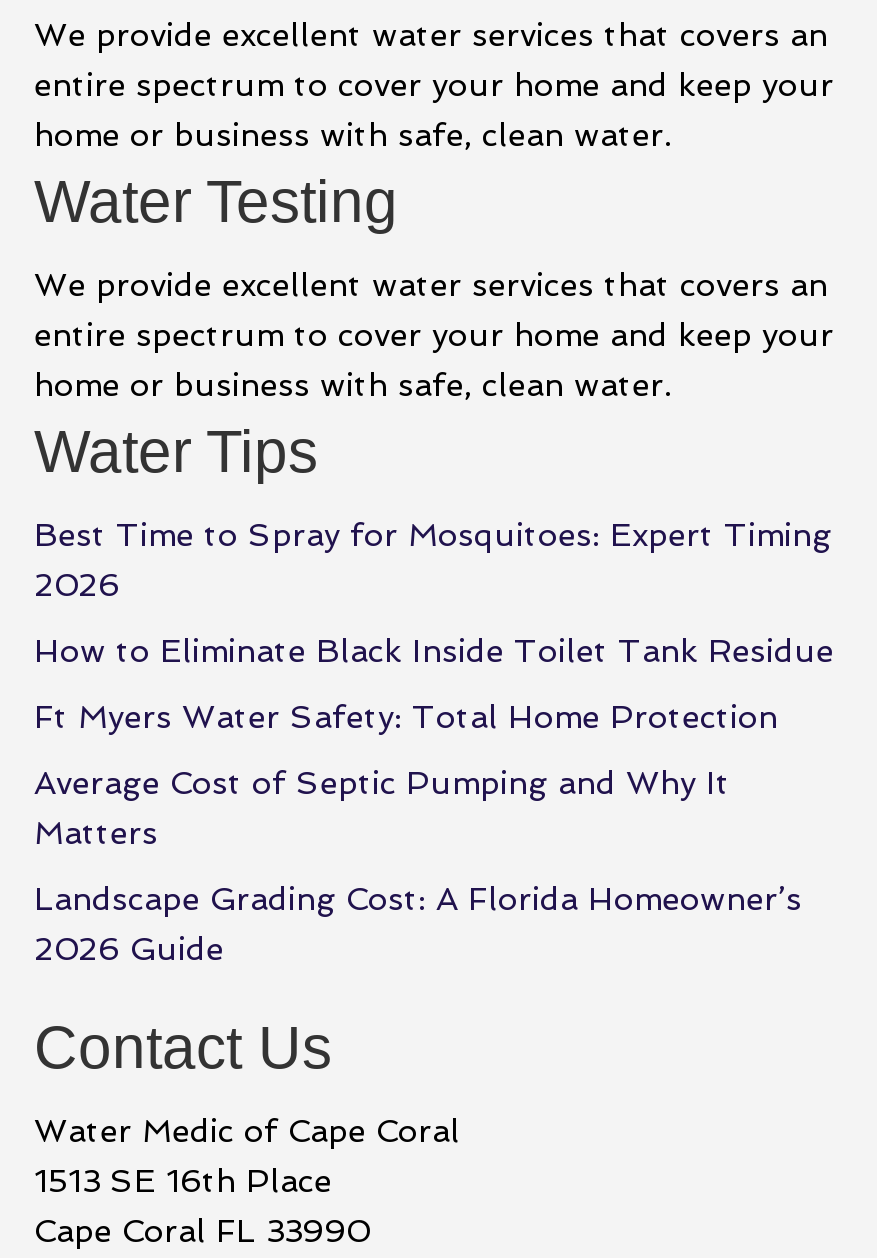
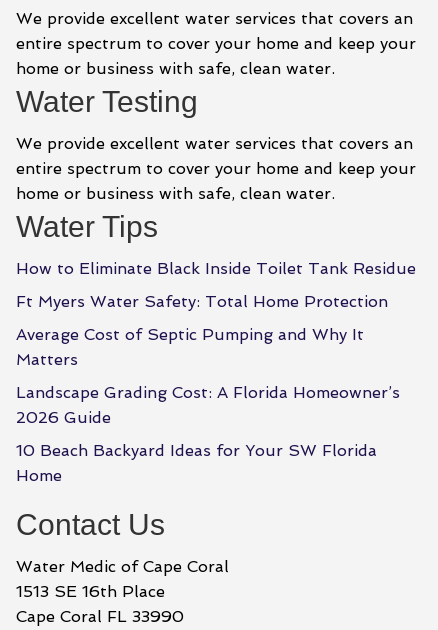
[34,515,832,603] Best Time to Spray for Mosquitoes: Expert Timing | 2026 -> none
moved [34,631,834,967] -> [16,258,416,426]: How to Eliminate Black Inside Toilet Tank Residue | Ft Myers Water Safety: Total Home Protection | Average Cost of Septic Pumping and Why It | Matters | Landscape Grading Cost: A Florida Homeowner’s | 2026 Guide
none -> [16,440,377,484] 10 Beach Backyard Ideas for Your SW Florida | Home

